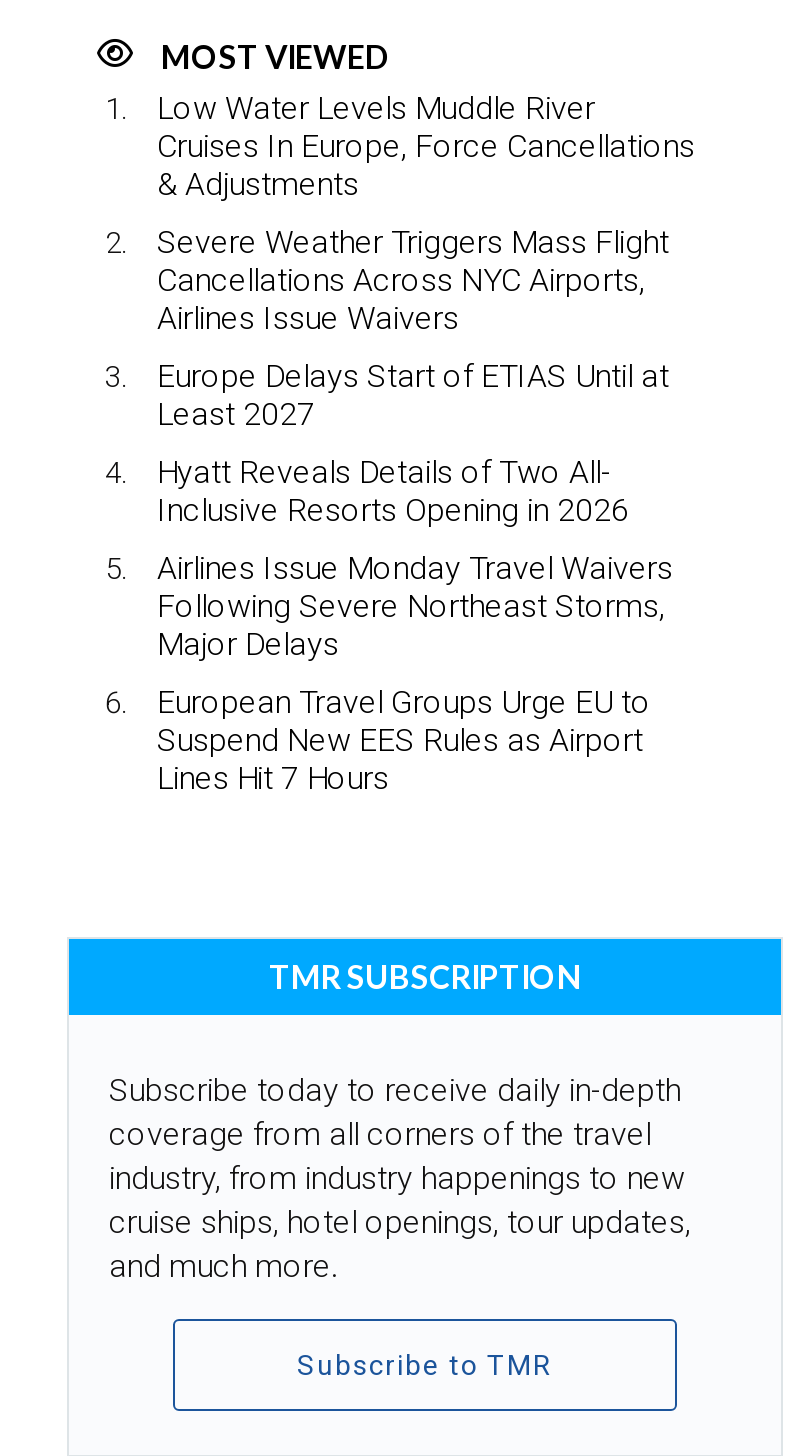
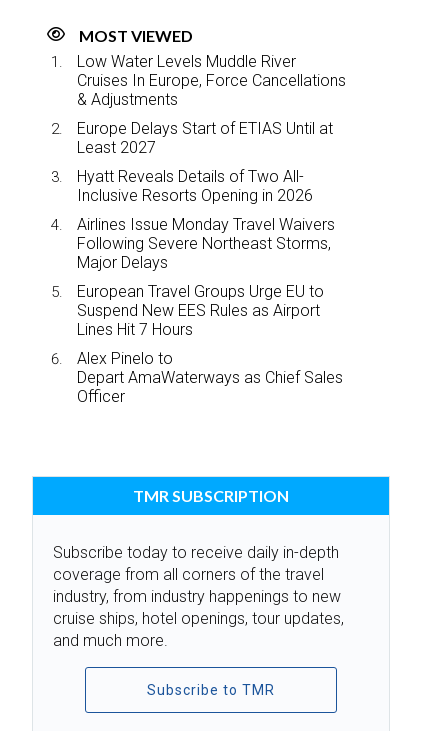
[157,224,669,338] Severe Weather Triggers Mass Flight | Cancellations Across NYC Airports, | Airlines Issue Waivers -> none
moved [157,358,673,798] -> [77,119,335,339]: Europe Delays Start of ETIAS Until at | Least 2027 | Hyatt Reveals Details of Two All- | ... | Suspend New EES Rules as Airport | Lines Hit 7 Hours
none -> [77,349,343,406] Alex Pinelo to | Depart AmaWaterways as Chief Sales | Officer

